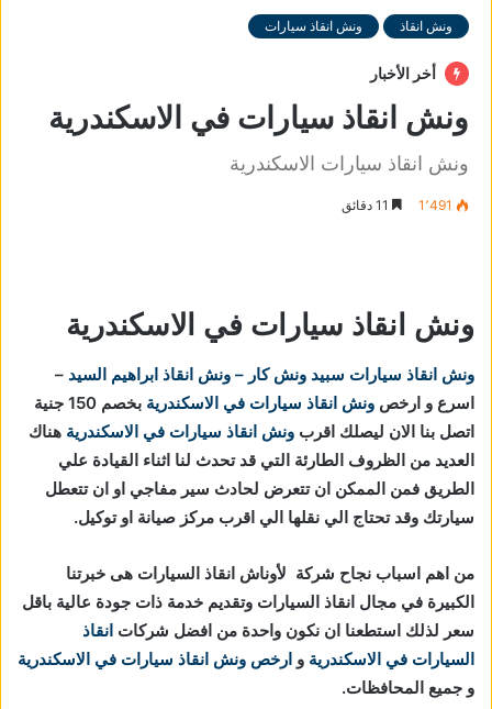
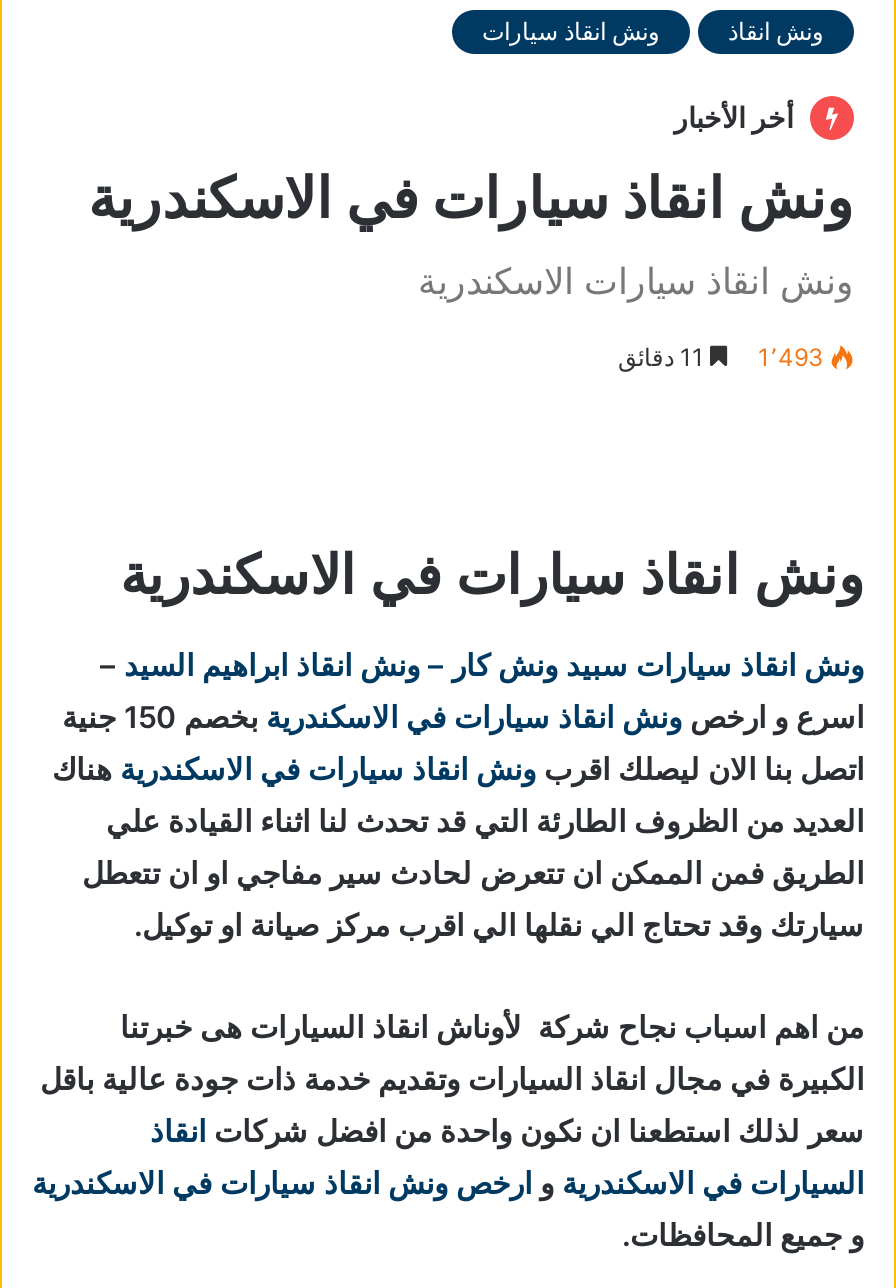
[418,197,452,213] 1٬491 -> [758,342,824,372] 1٬493

